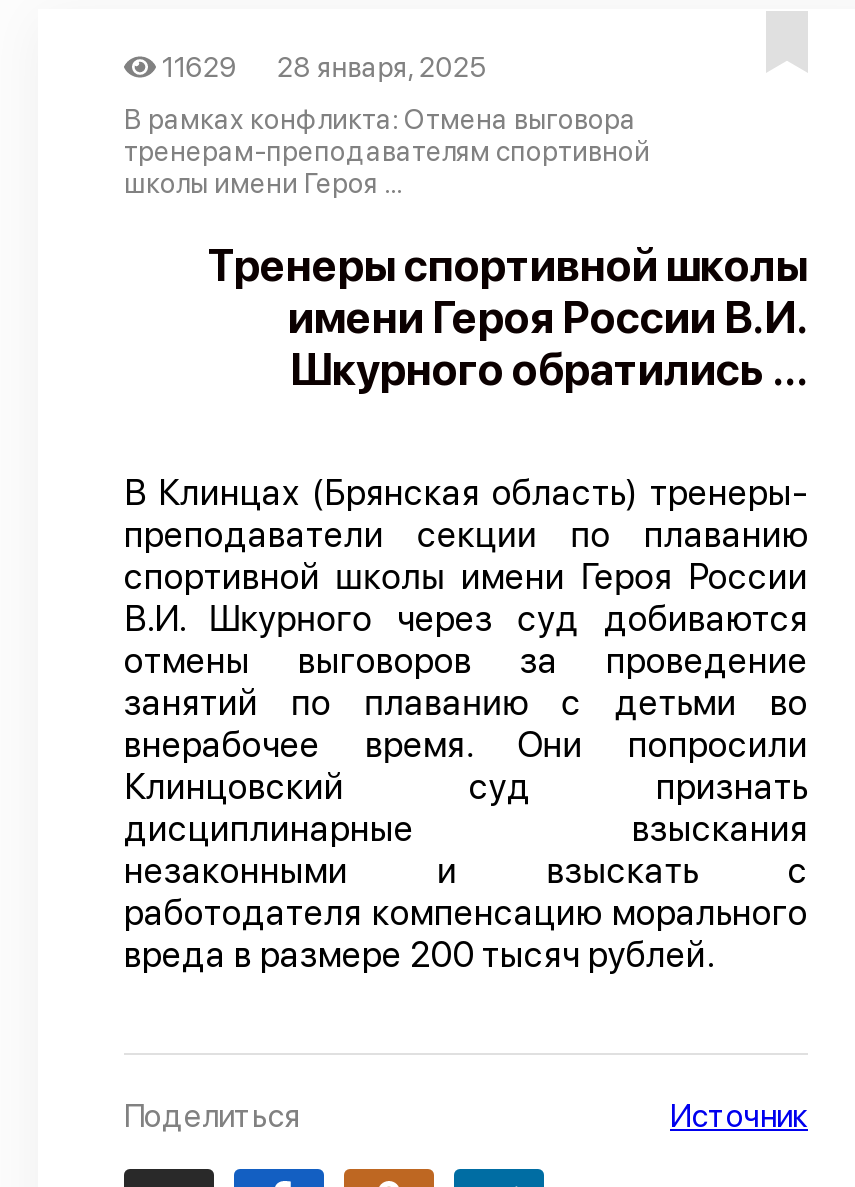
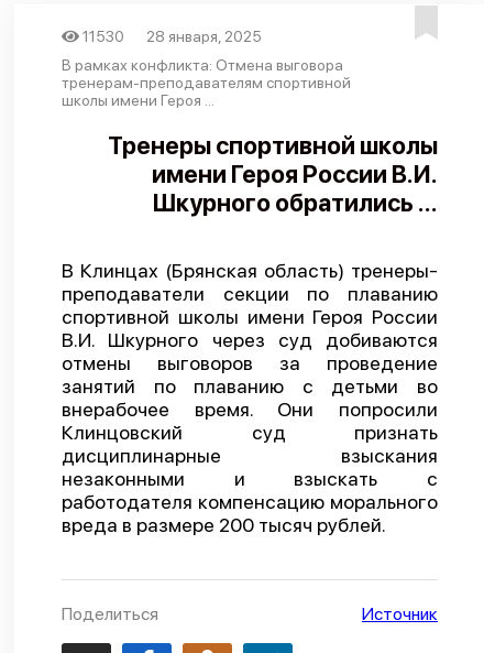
[156,51,488,83] 11629 28 января, 2025 -> [79,28,262,45] 11530 28 января, 2025

